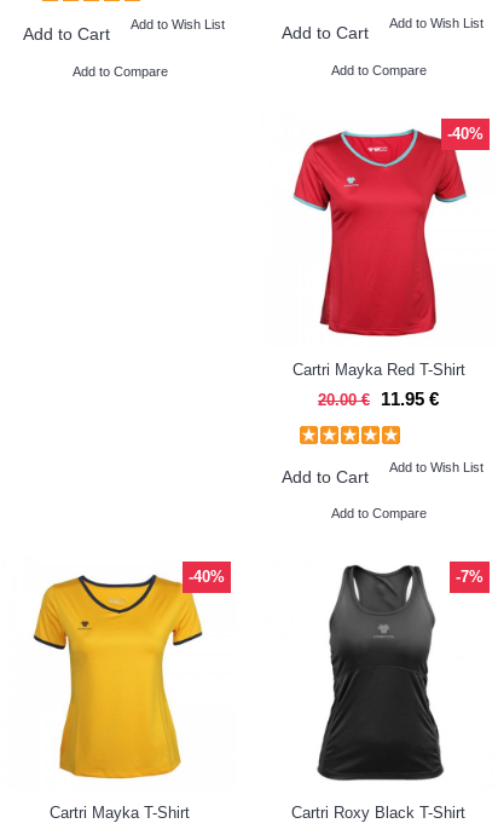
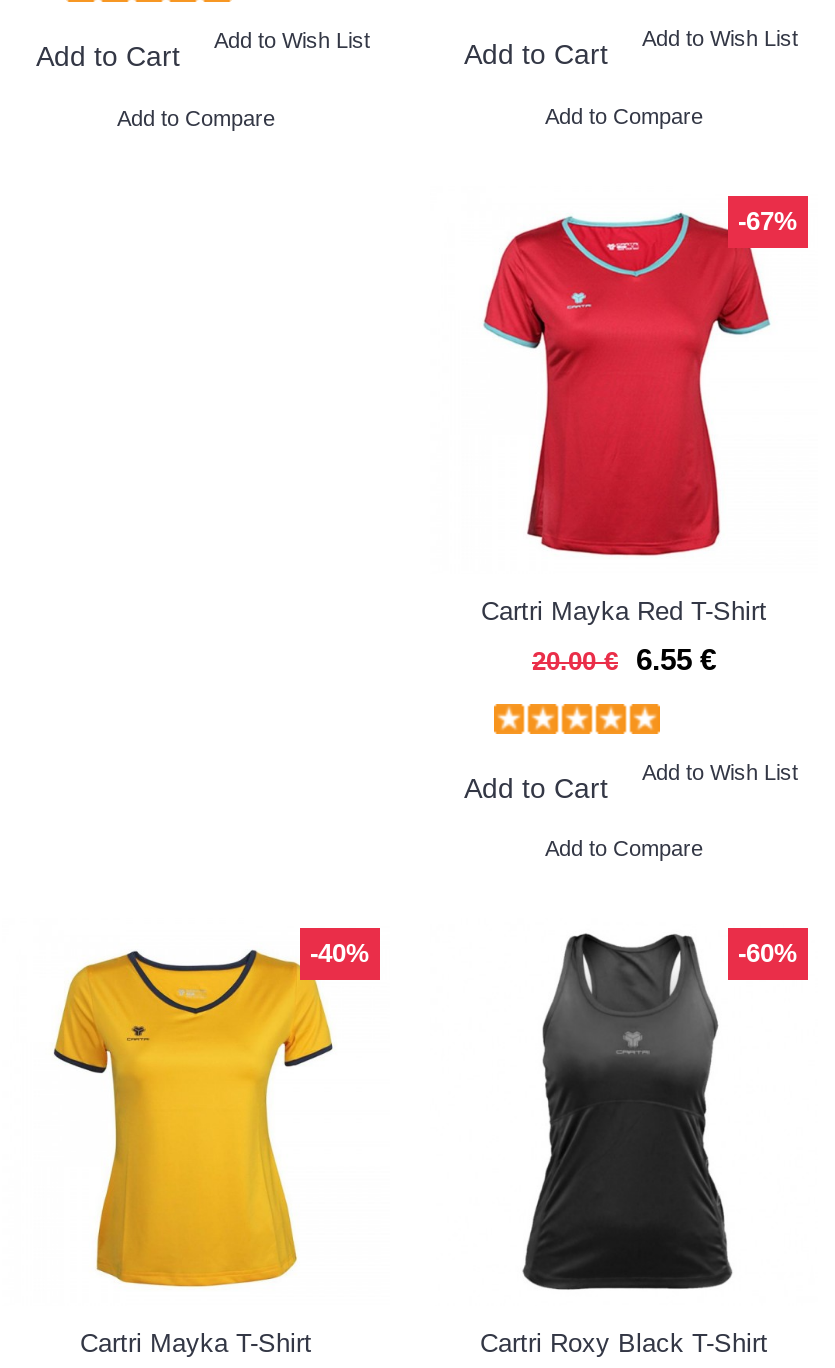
[447,124,483,143] -40% -> [738,206,798,236] -67%
[318,388,439,409] 20.00 € 11.95 € -> [532,642,716,676] 20.00 € 6.55 €
[456,568,483,586] -7% -> [738,938,798,968] -60%

